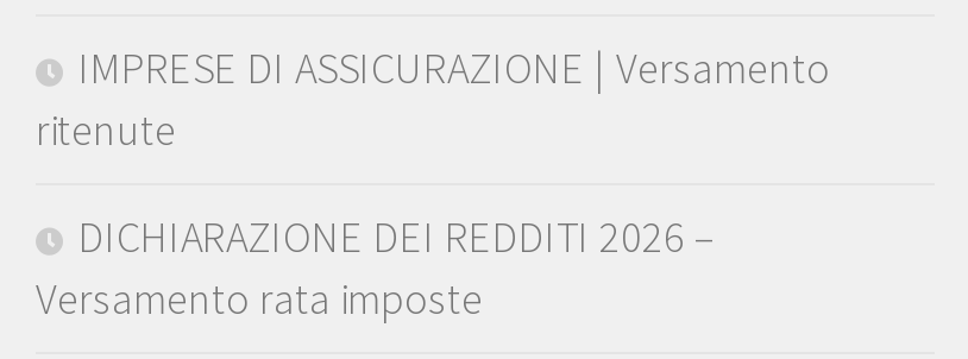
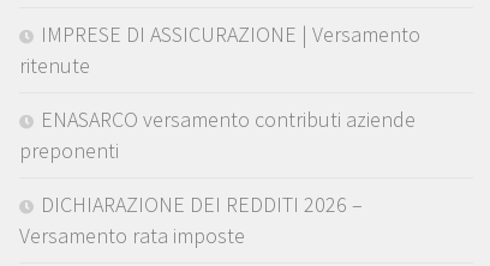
none -> [19,105,416,164] ENASARCO versamento contributi aziende | preponenti

